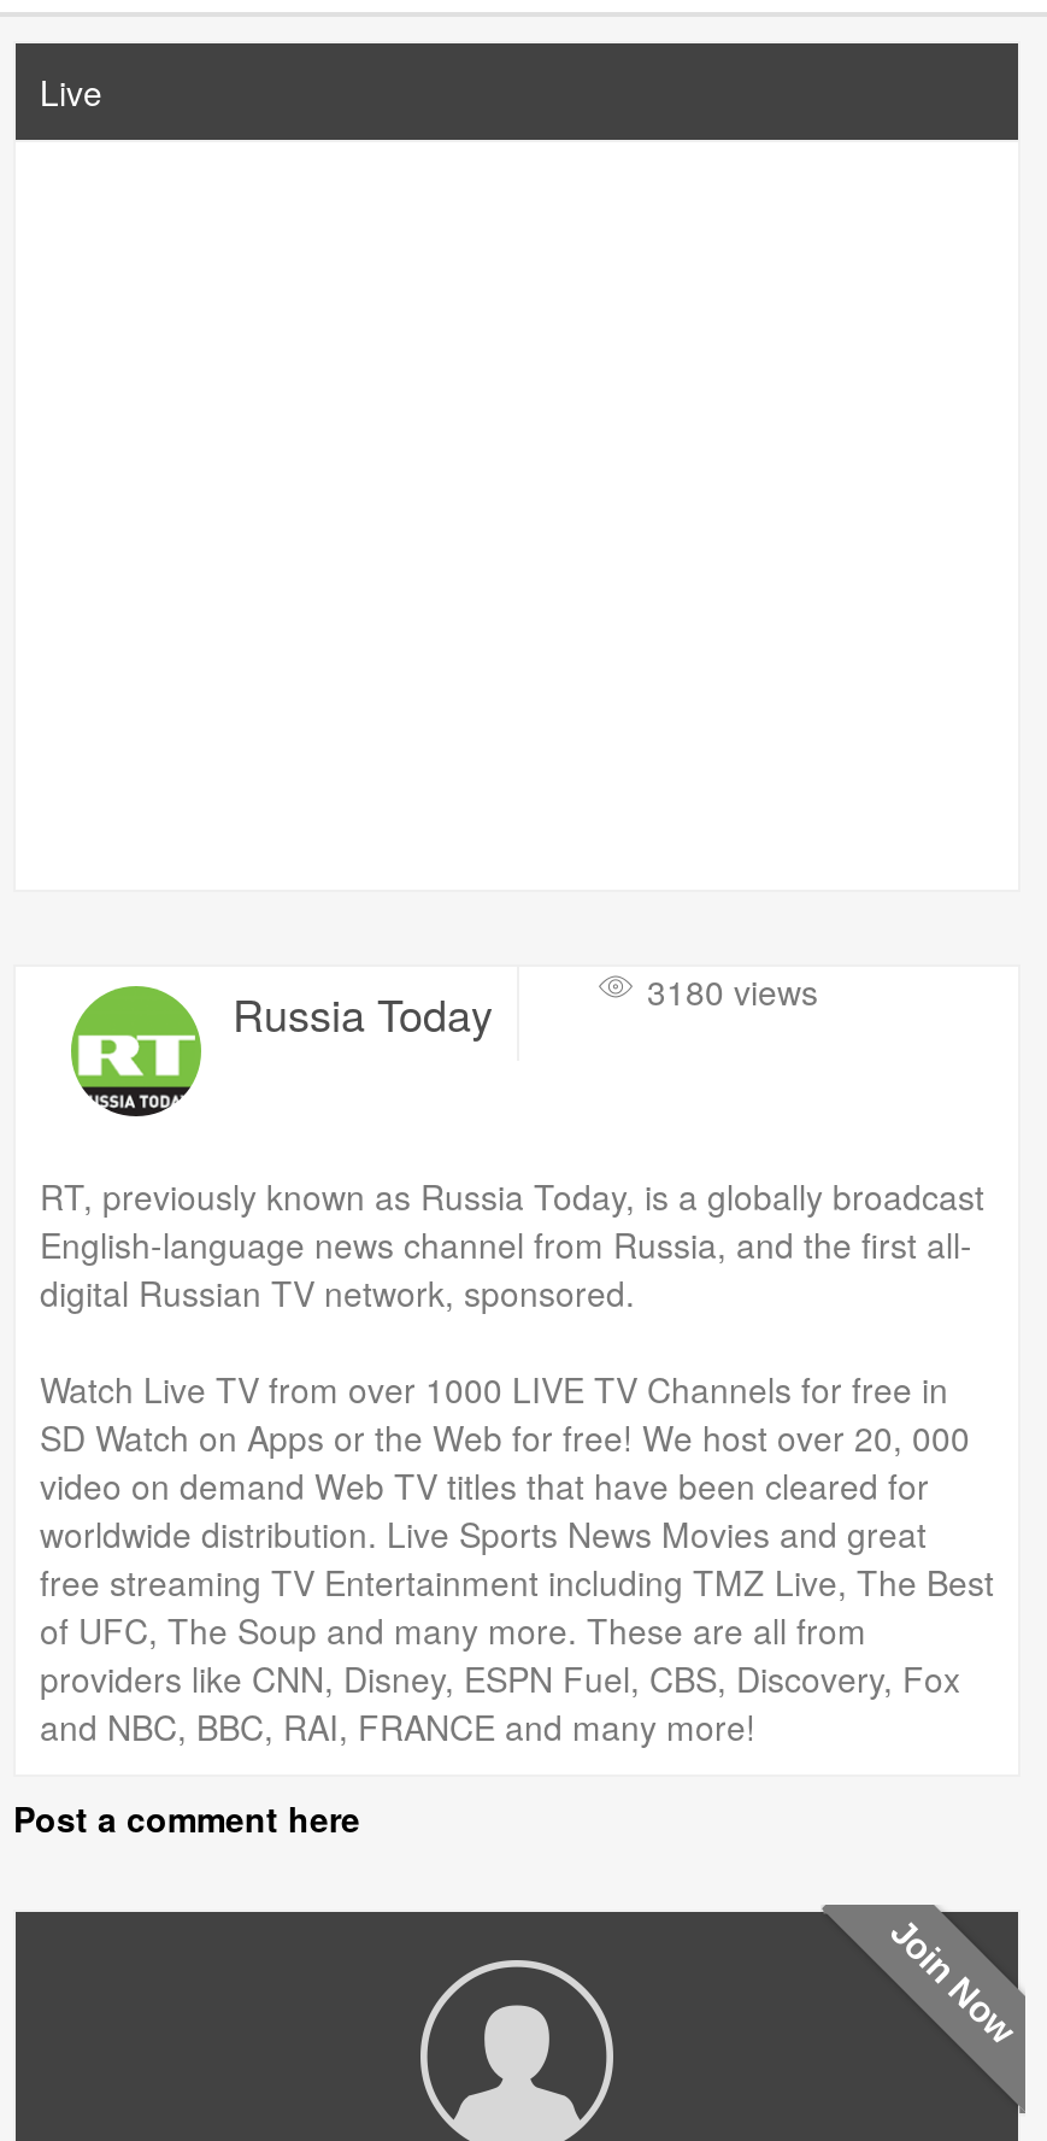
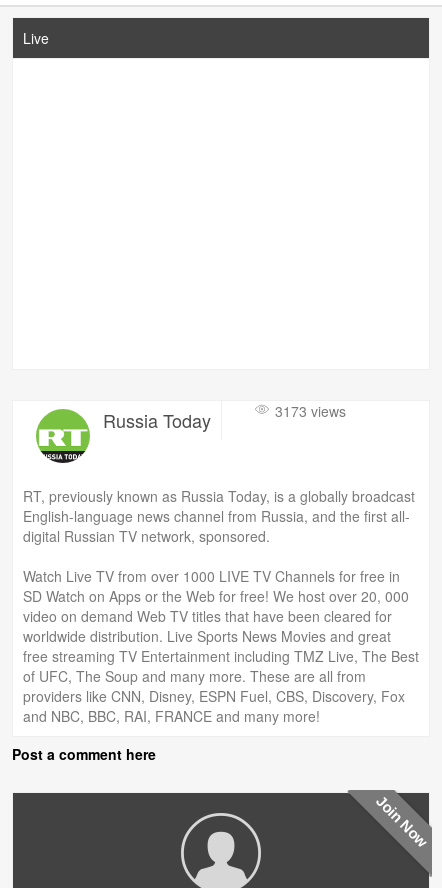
[637,967,818,1015] 3180 views -> [271,401,346,421] 3173 views

